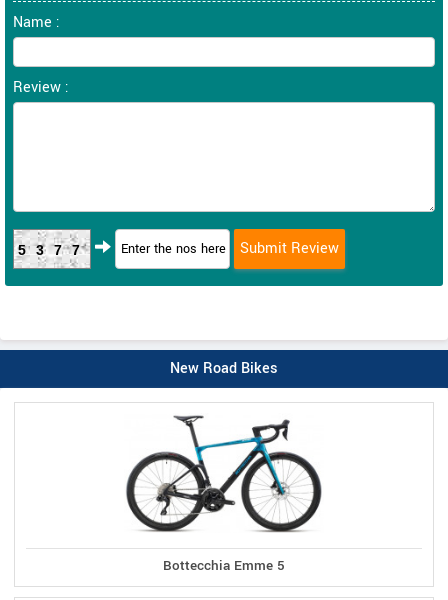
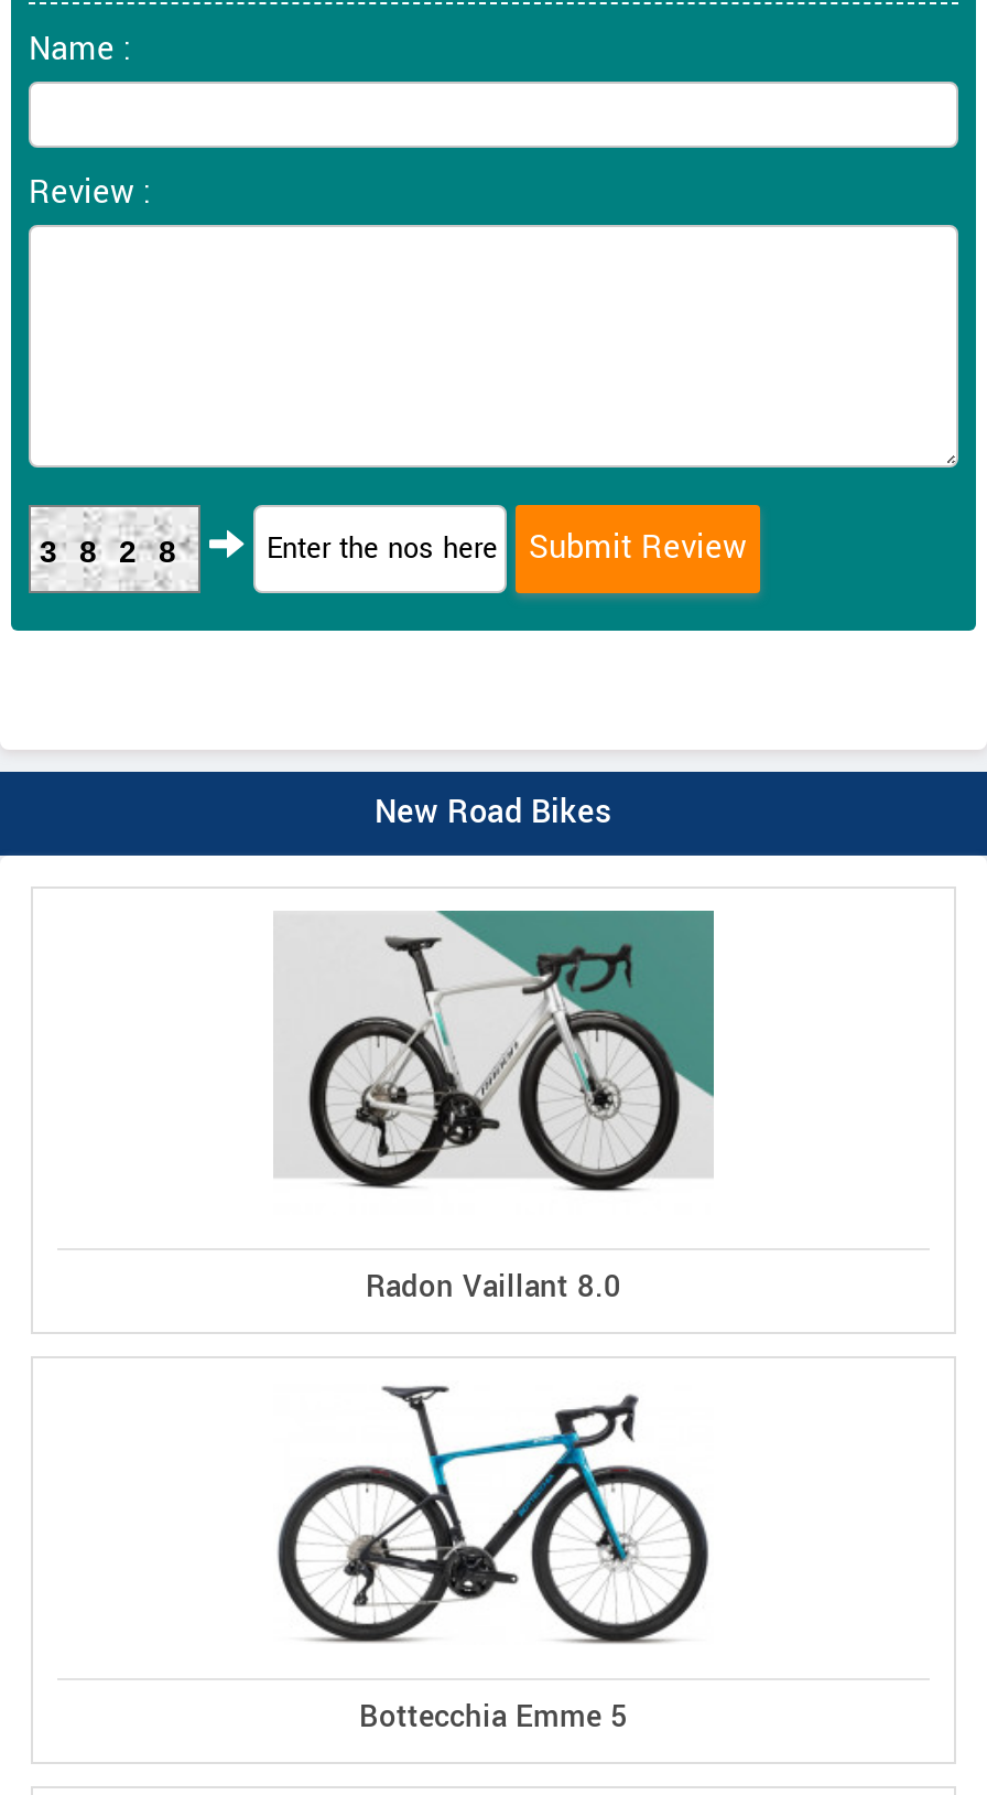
[18,241,90,257] 5377 -> [40,533,198,568] 3828
none -> [275,909,716,1308] [image] | Radon Vaillant 8.0

